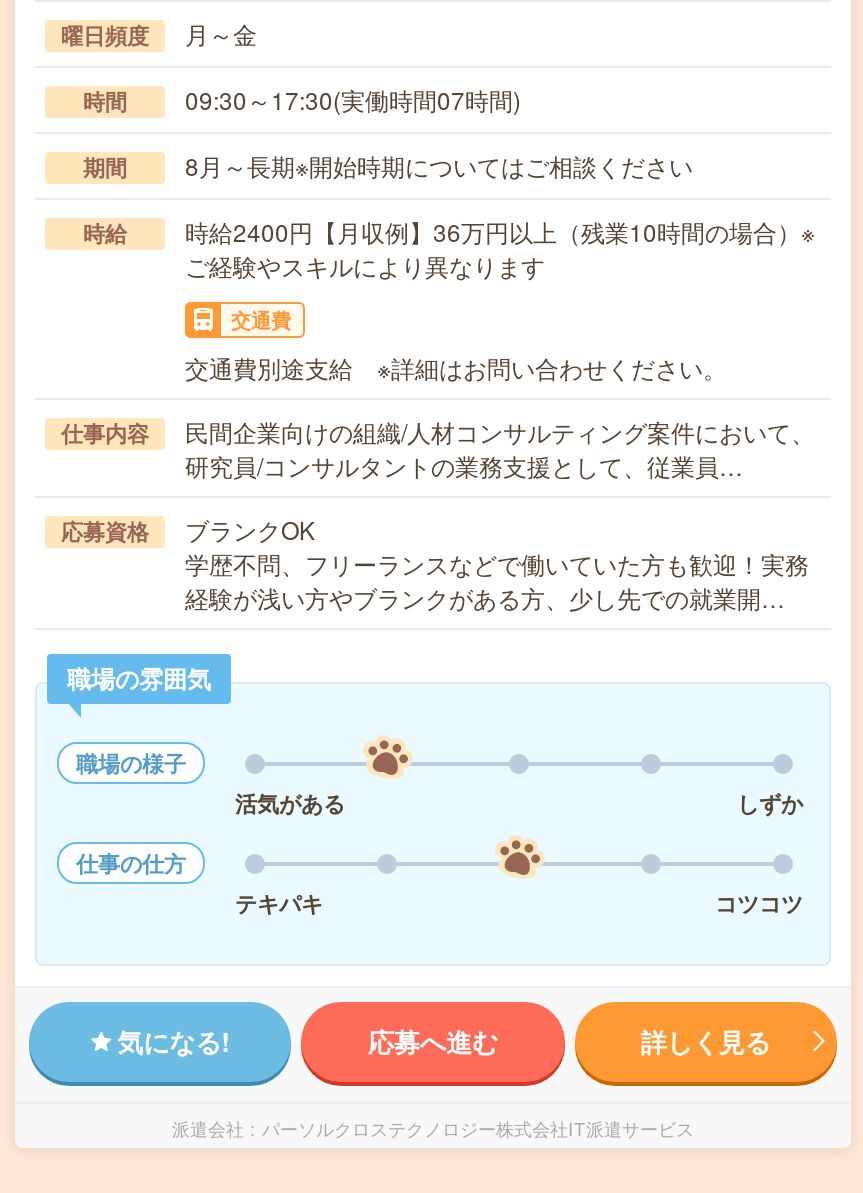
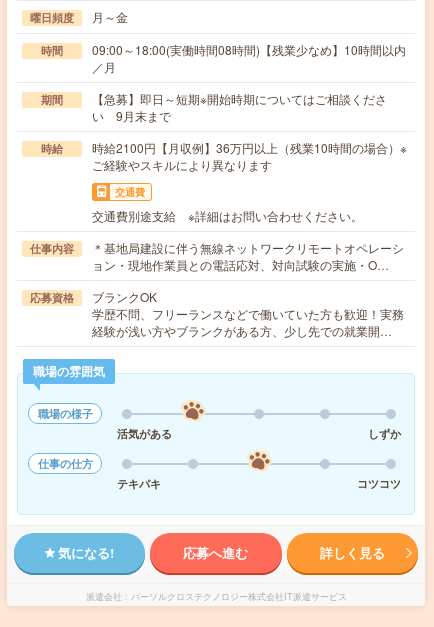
[185,82,521,116] 09:30～17:30(実働時間07時間) -> [92,41,406,75] 09:00～18:00(実働時間08時間)【残業少なめ】10時間以内 | ／月
[185,148,693,182] 8月～長期※開始時期についてはご相談ください -> [92,90,387,124] 【急募】即日～短期※開始時期についてはご相談くださ | い 9月末まで
[185,214,815,248] 時給2400円【月収例】36万円以上（残業10時間の場合）※ -> [92,139,407,156] 時給2100円【月収例】36万円以上（残業10時間の場合）※
[185,414,815,482] 民間企業向けの組織/人材コンサルティング案件において、 | 研究員/コンサルタントの業務支援として、従業員… -> [92,239,404,273] ＊基地局建設に伴う無線ネットワークリモートオペレーシ | ョン・現地作業員との電話応対、対向試験の実施・O…

